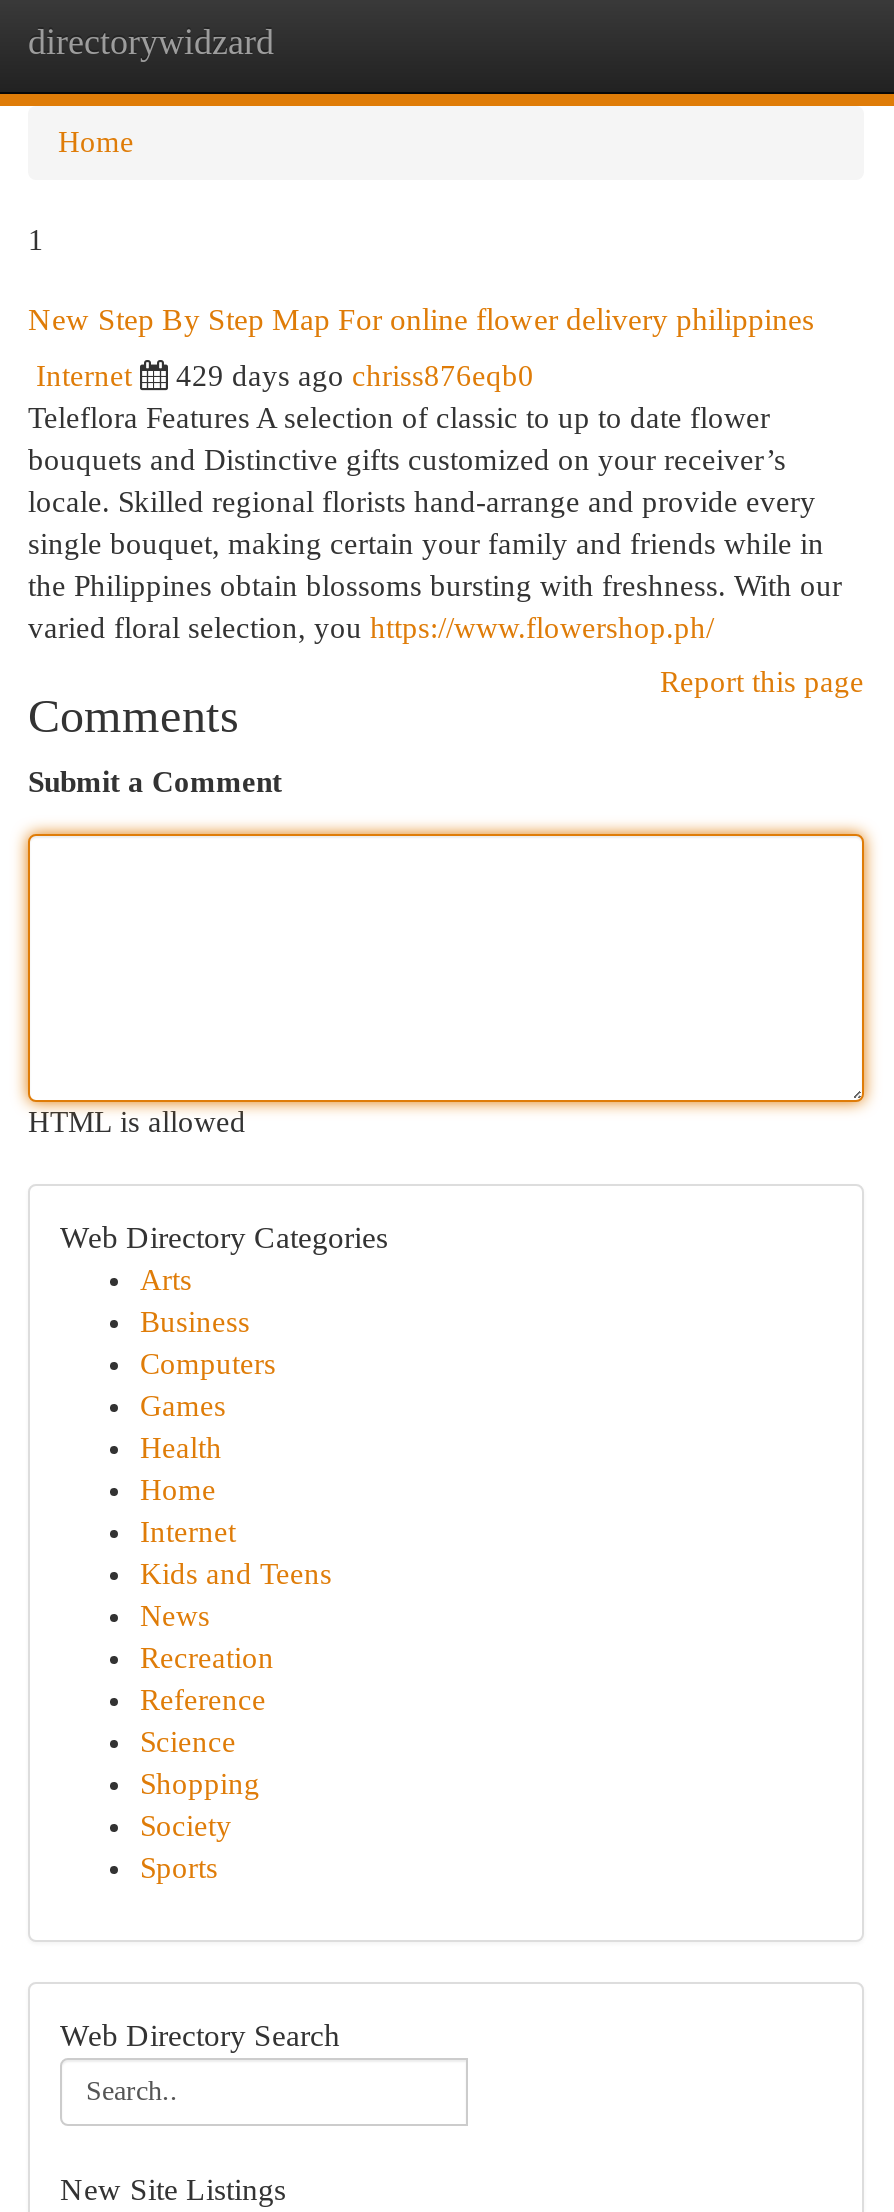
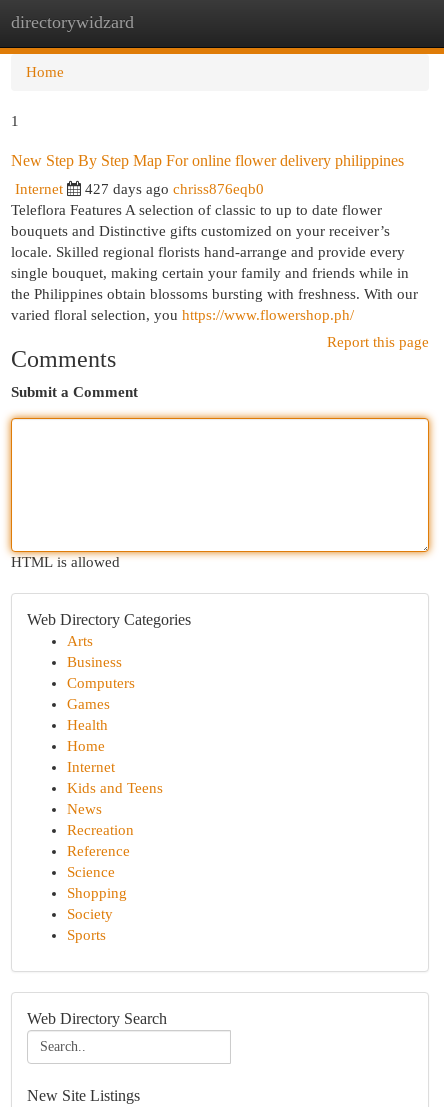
[176,360,534,392] 429 days ago chriss876eqb0 -> [85,181,264,197] 427 days ago chriss876eqb0

